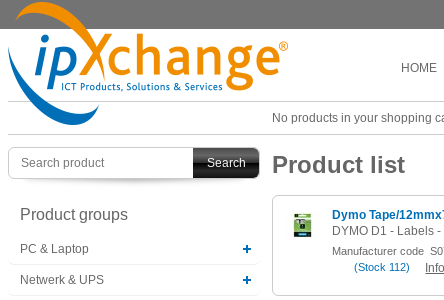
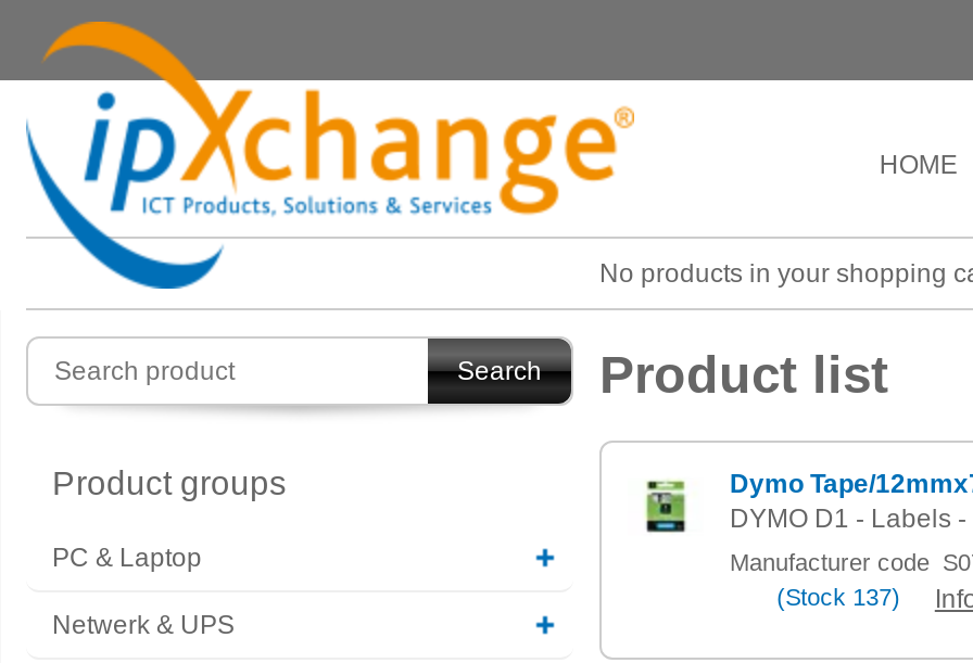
[354,261,410,273] (Stock 112) -> [777,584,900,610] (Stock 137)

